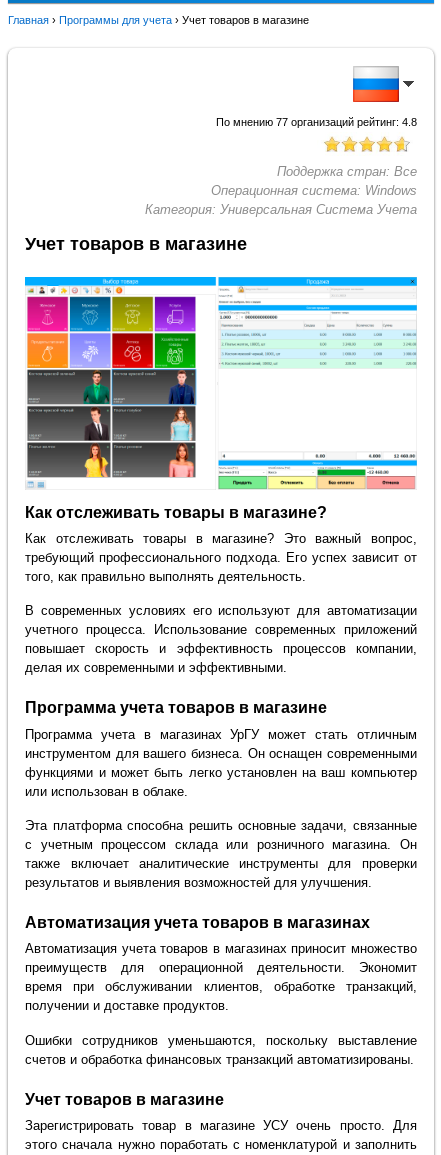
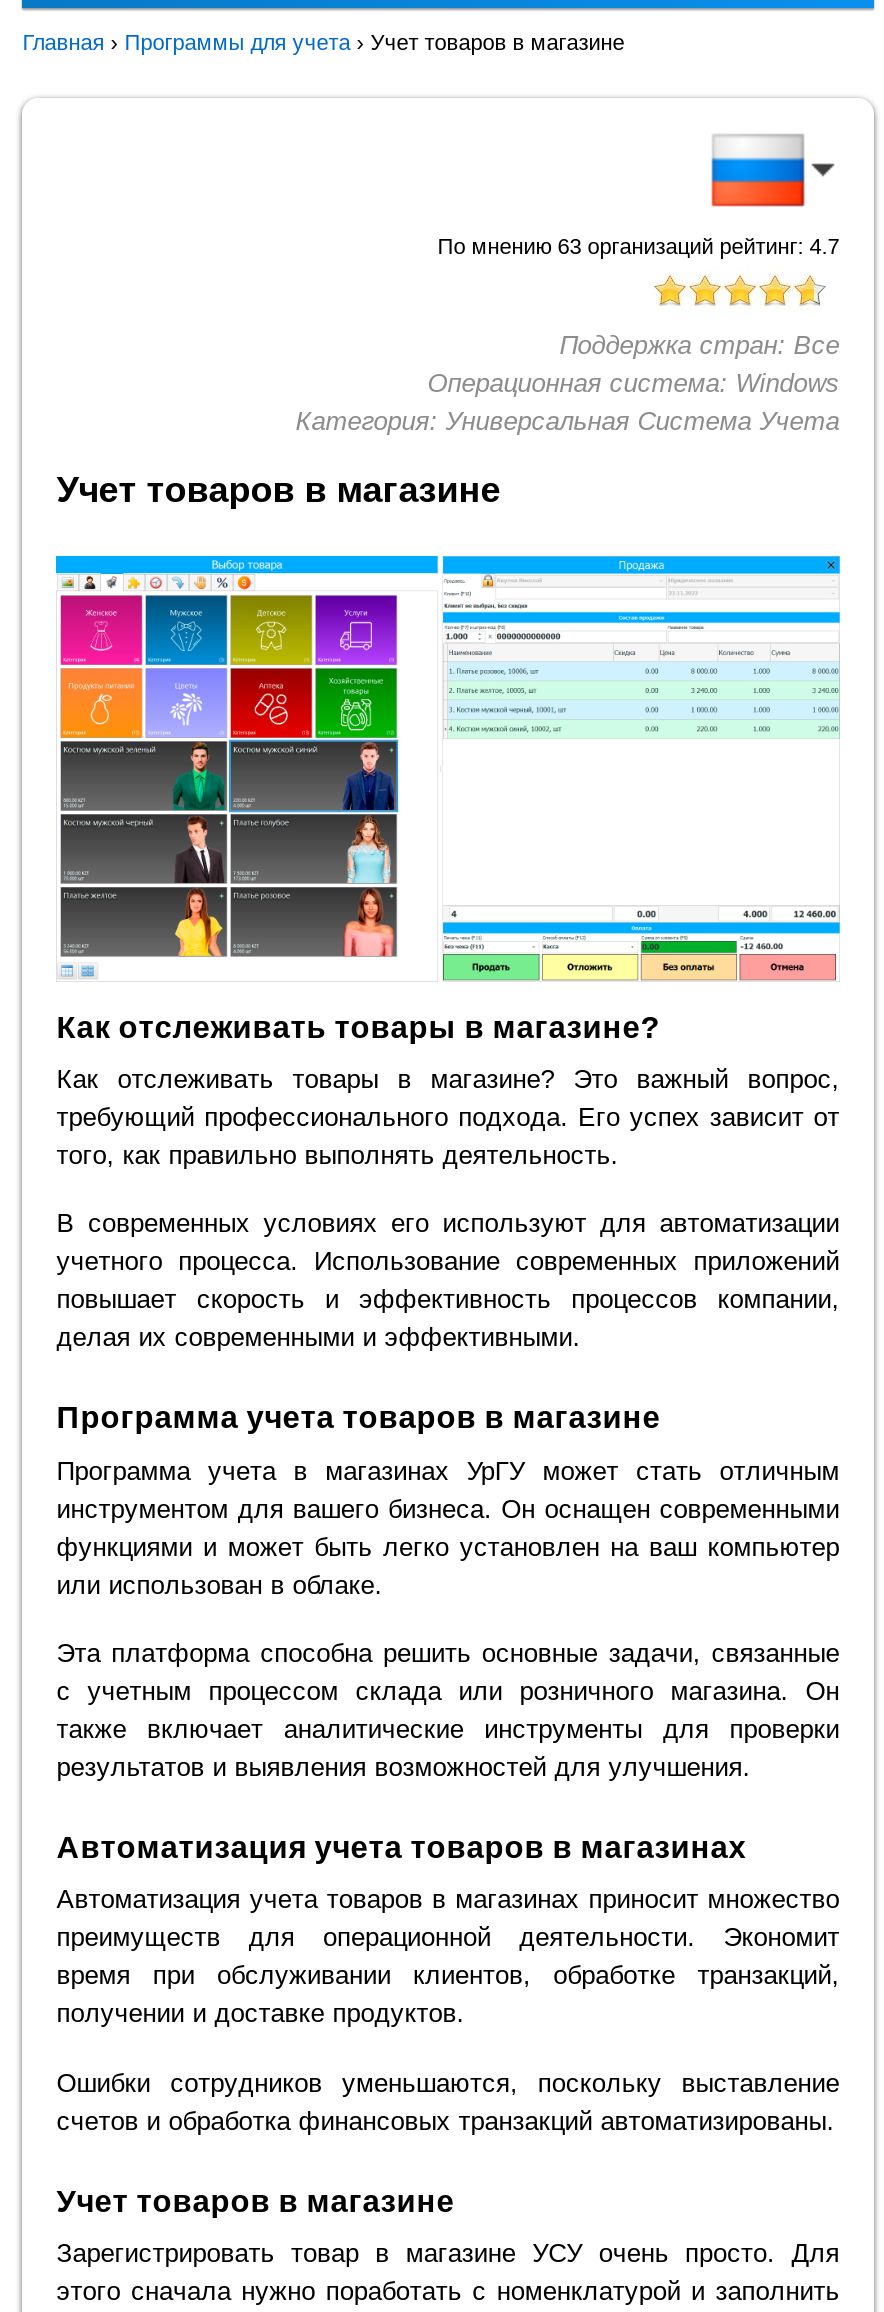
[216,116,417,128] По мнению 77 организаций рейтинг: 4.8 -> [438,235,840,259] По мнению 63 организаций рейтинг: 4.7

